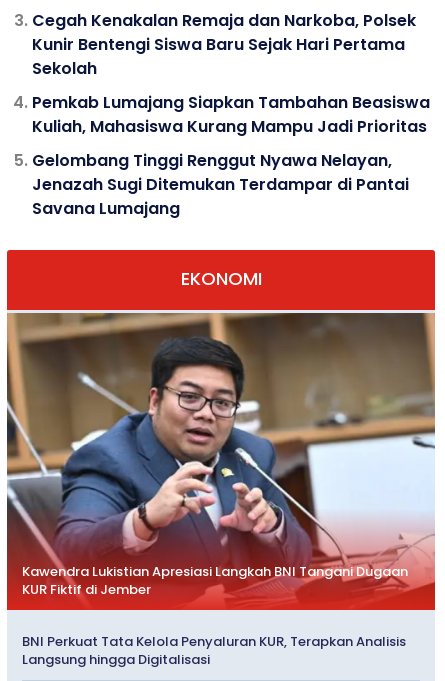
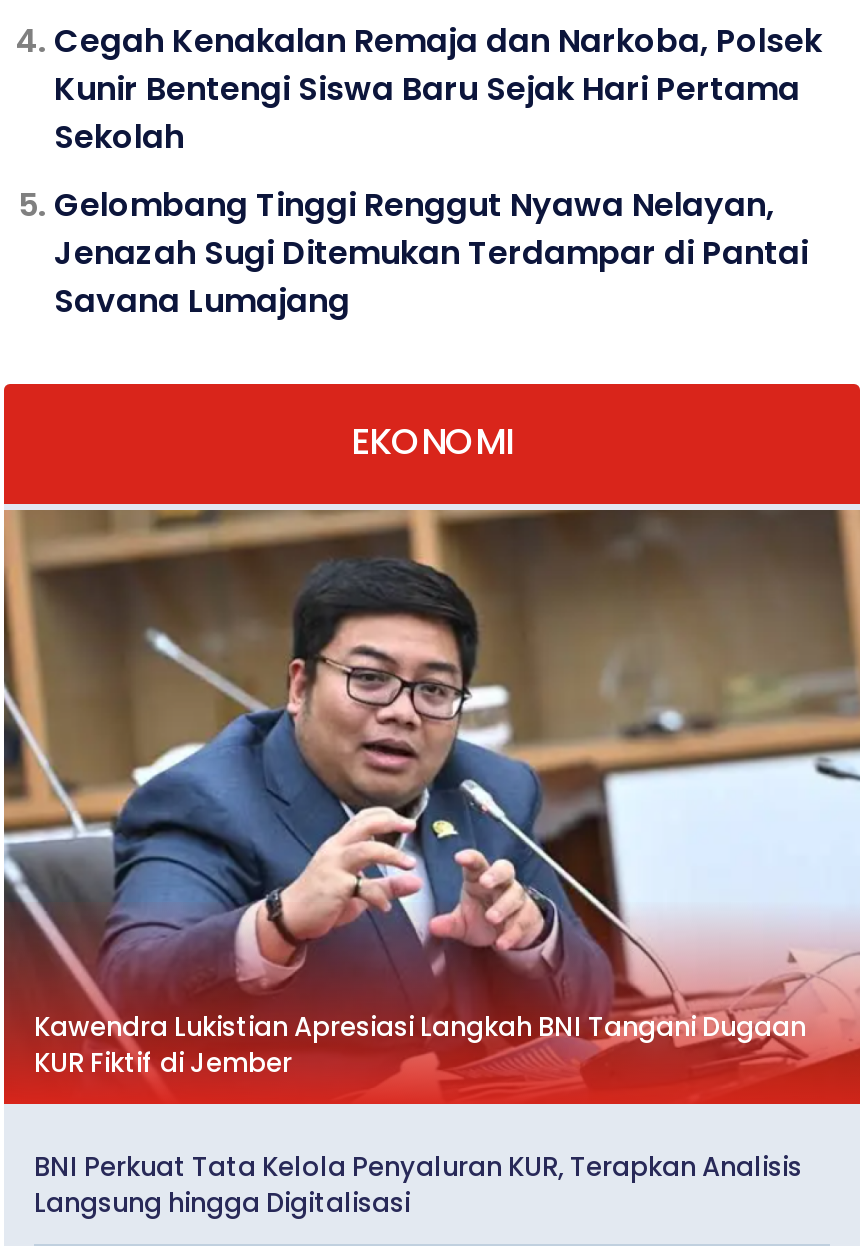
[32,90,430,137] Pemkab Lumajang Siapkan Tambahan Beasiswa | Kuliah, Mahasiswa Kurang Mampu Jadi Prioritas -> none

